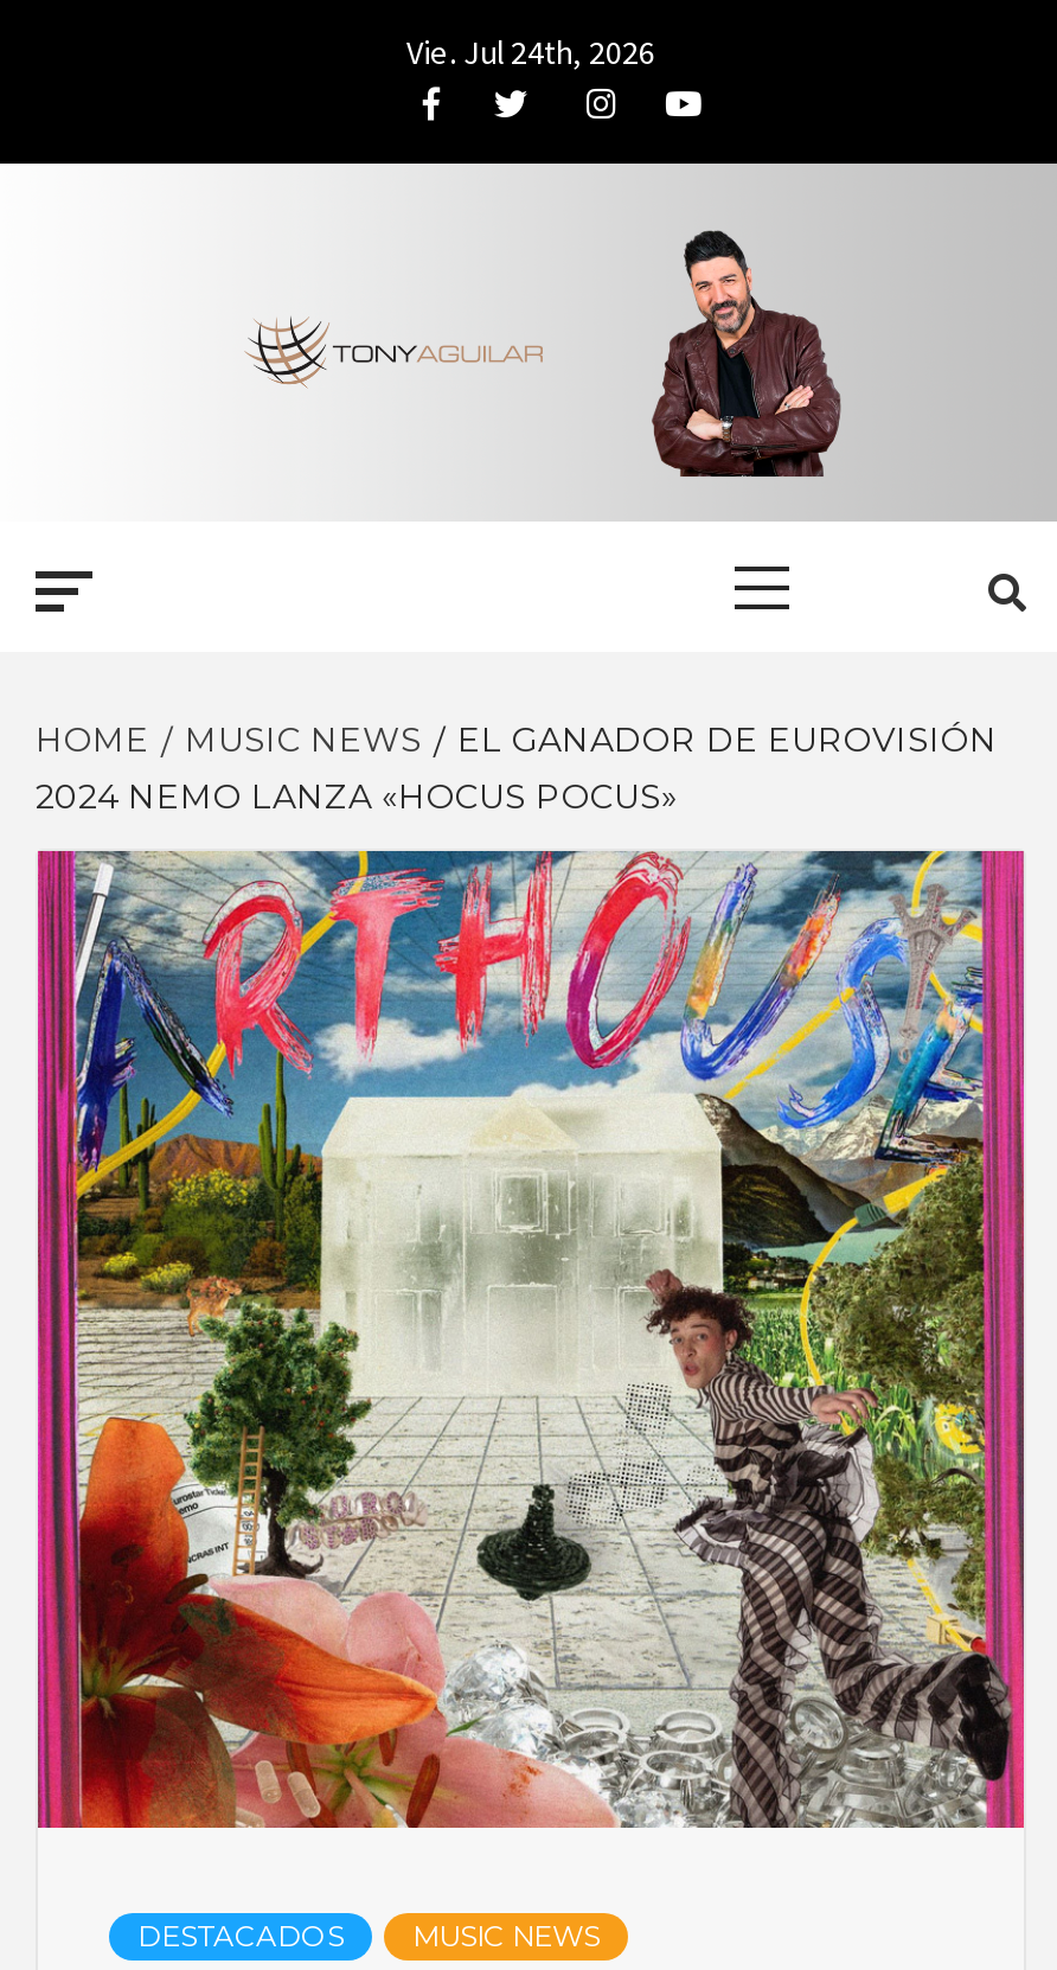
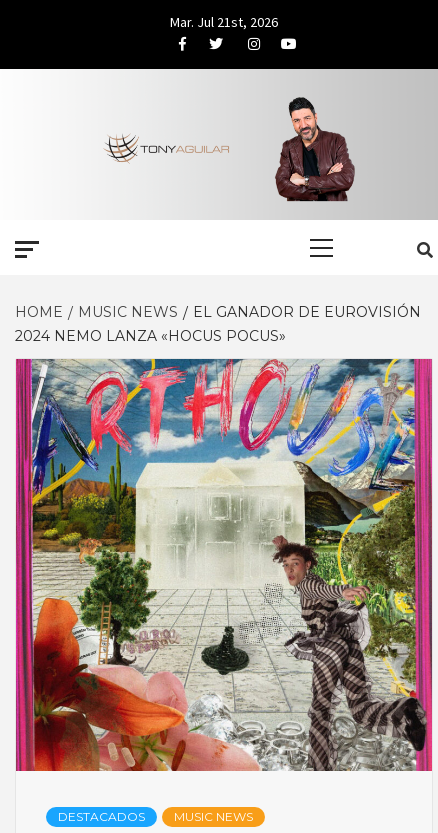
[406,31,655,73] Vie. Jul 24th, 2026 -> [170,13,278,31] Mar. Jul 21st, 2026

